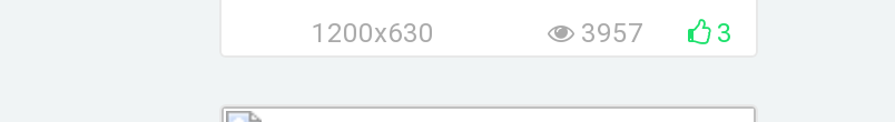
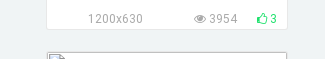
[574,18,643,49] 3957 -> [205,12,236,26] 3954

